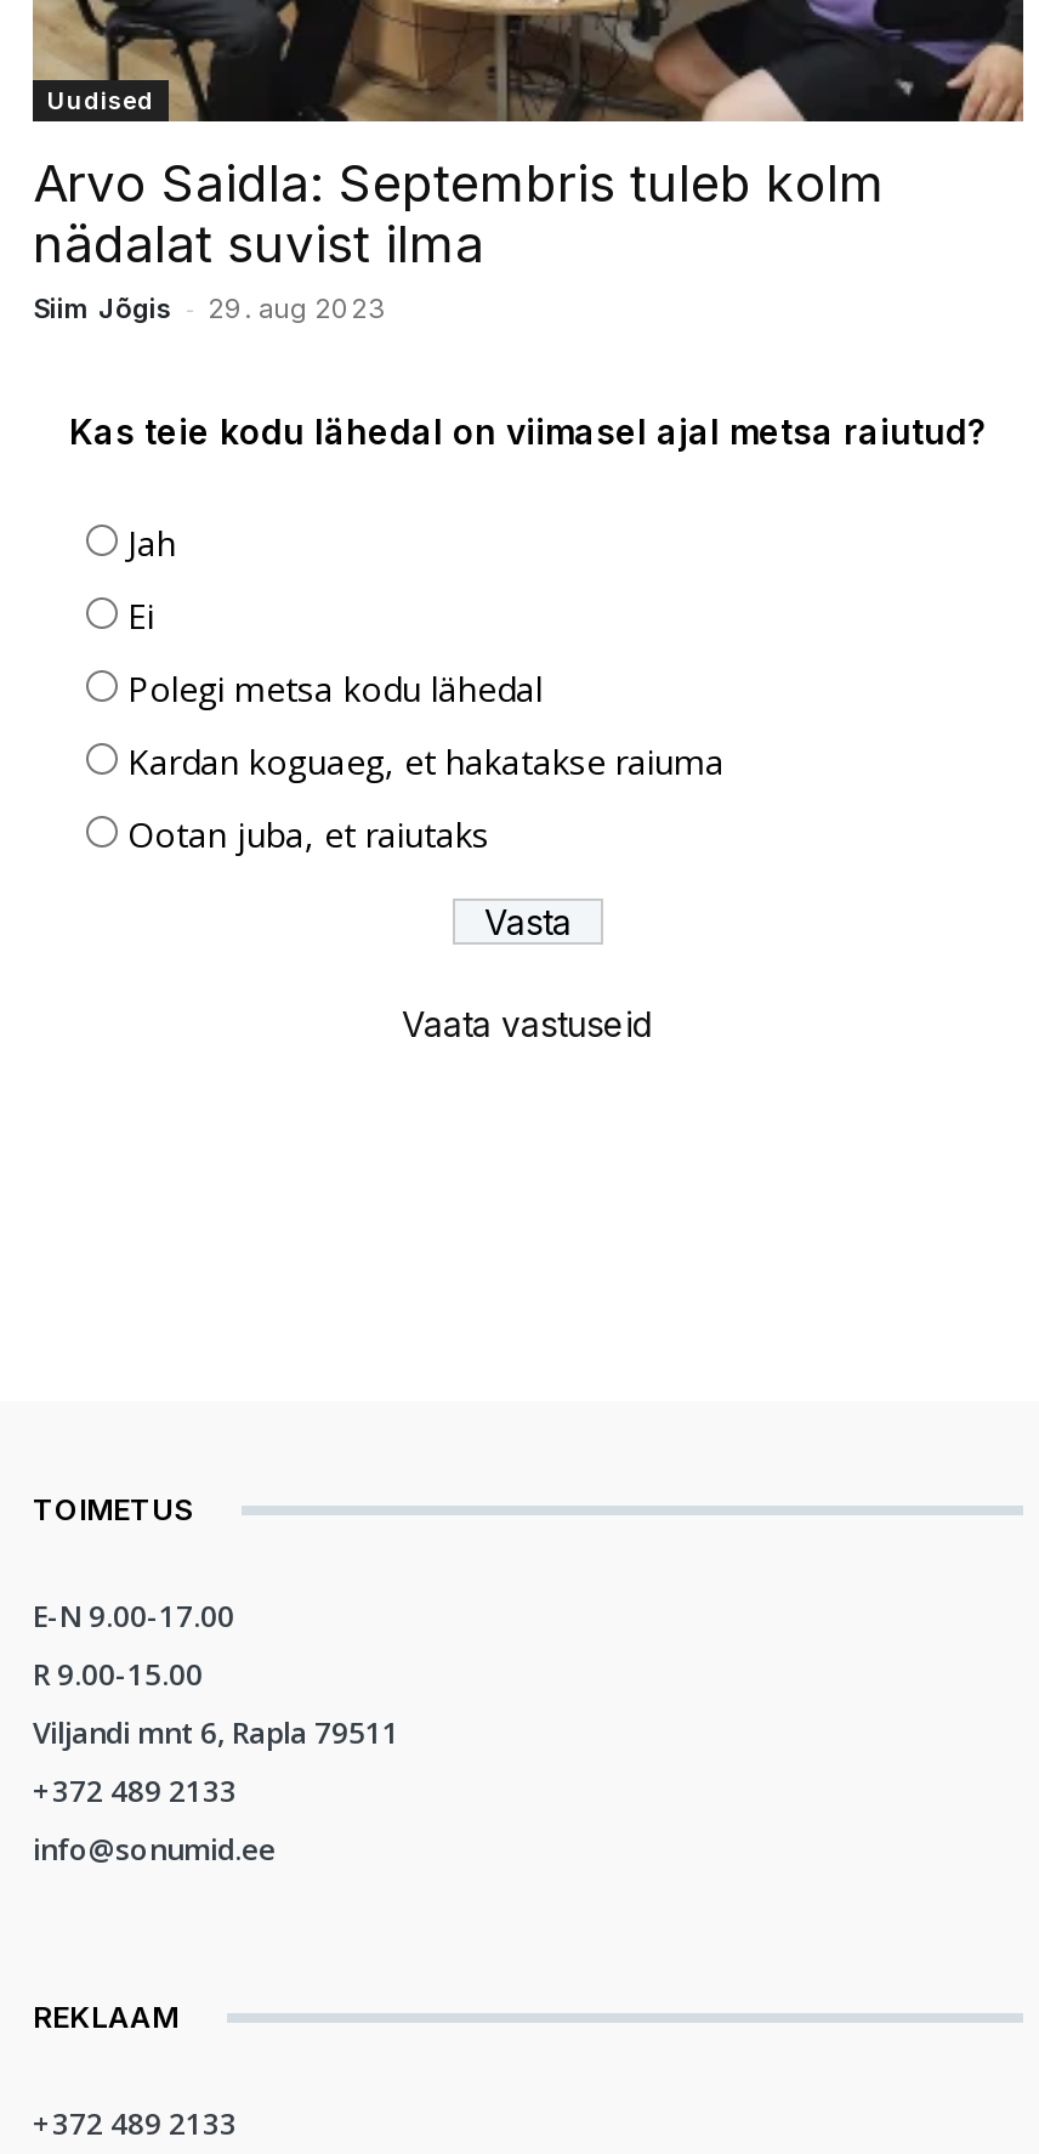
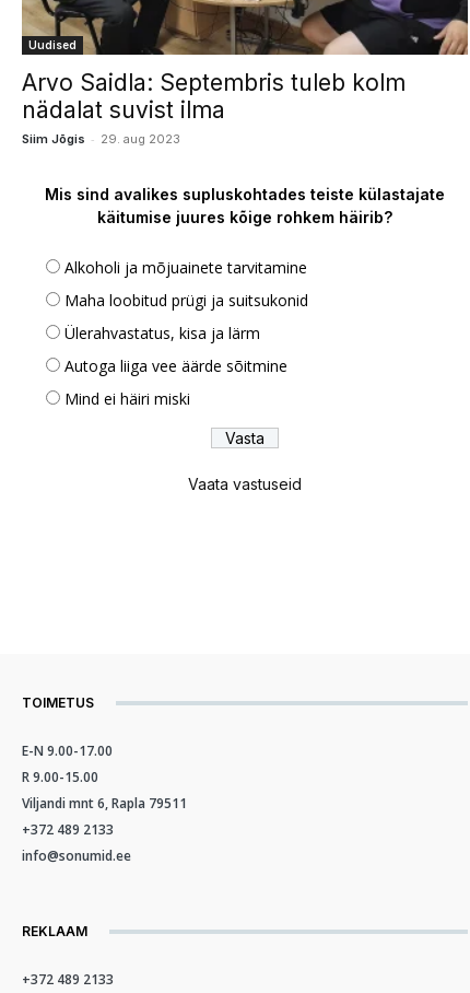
[69,412,987,453] Kas teie kodu lähedal on viimasel ajal metsa raiutud? -> [45,185,445,227] Mis sind avalikes supluskohtades teiste külastajate | käitumise juures kõige rohkem häirib?
[127,521,176,567] Jah -> [64,258,307,278] Alkoholi ja mõjuainete tarvitamine
[127,594,154,640] Ei -> [64,290,308,311] Maha loobitud prügi ja suitsukonid
[127,667,543,713] Polegi metsa kodu lähedal -> [64,323,260,344] Ülerahvastatus, kisa ja lärm
[127,739,725,786] Kardan koguaeg, et hakatakse raiuma -> [64,356,287,377] Autoga liiga vee äärde sõitmine
[127,812,489,858] Ootan juba, et raiutaks -> [64,389,190,410] Mind ei häiri miski

